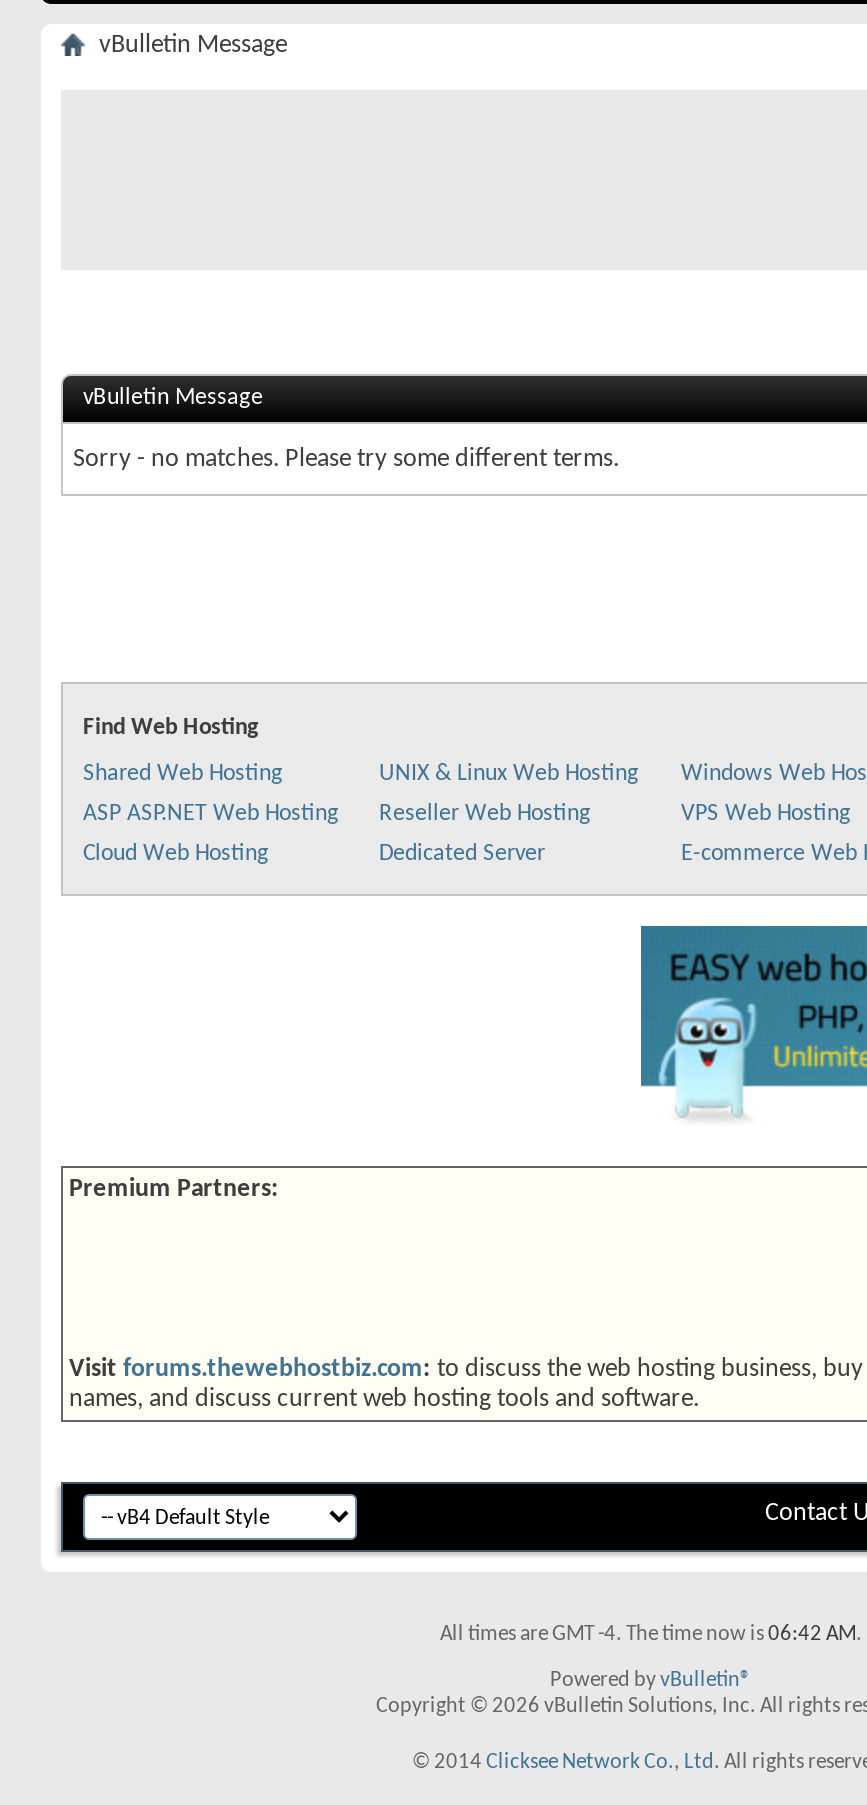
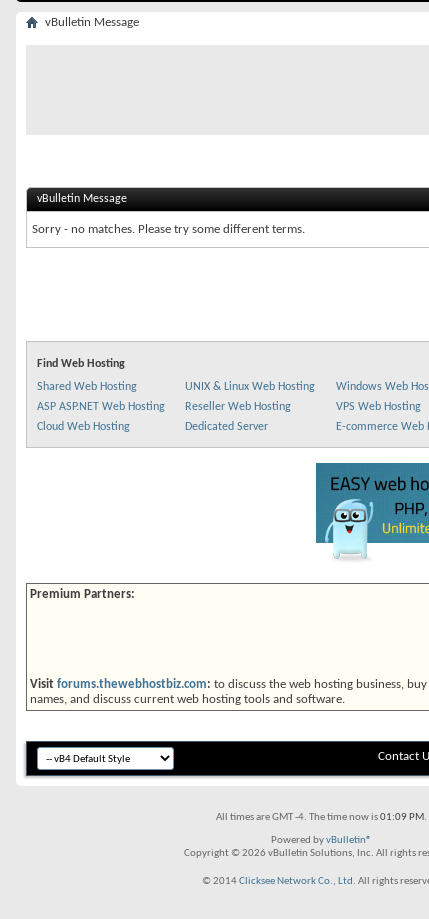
[440,1624,862,1646] All times are GMT -4. The time now is 06:42 AM. -> [215,812,426,823] All times are GMT -4. The time now is 01:09 PM.

